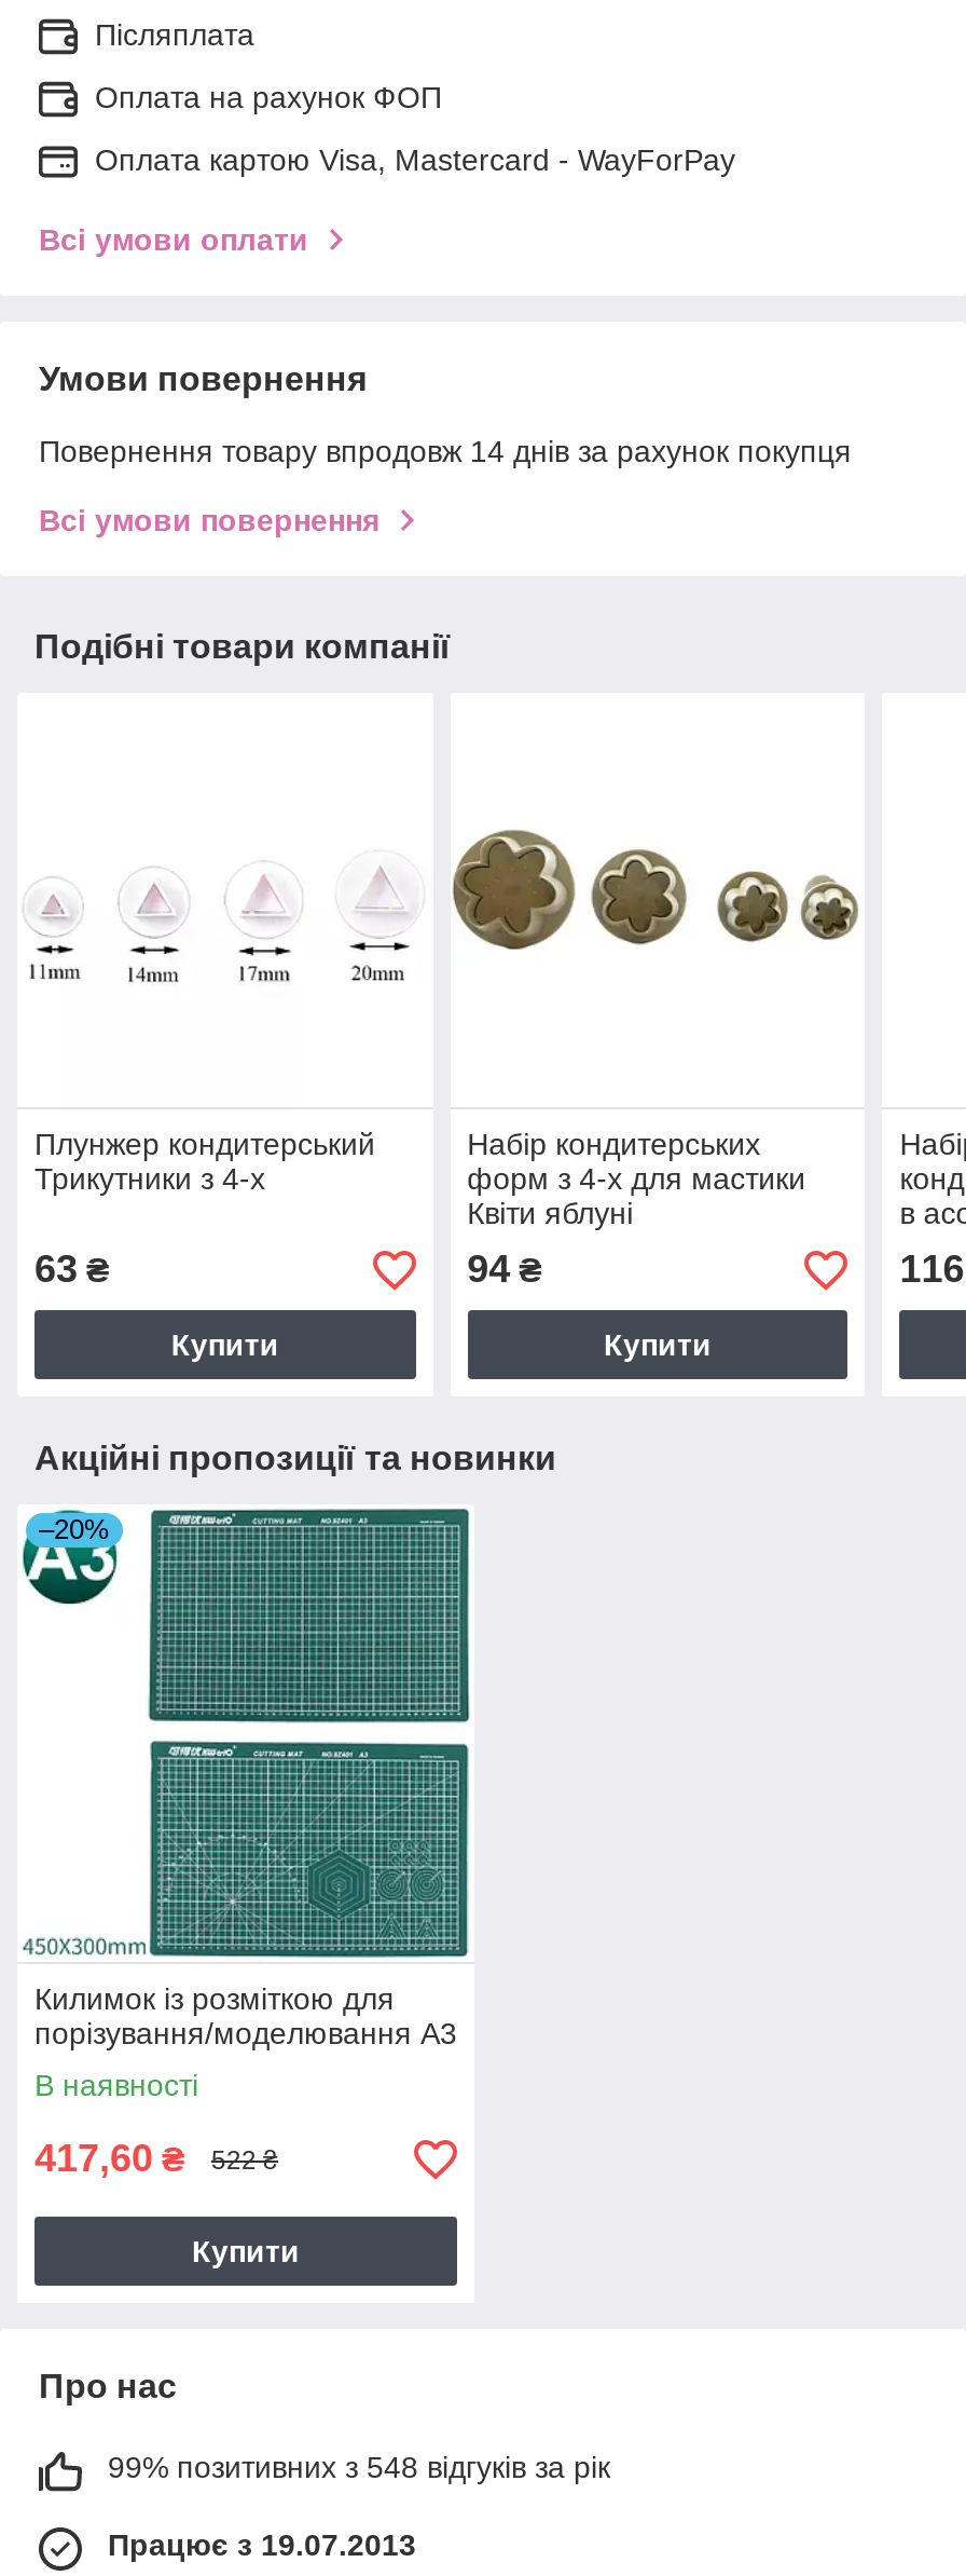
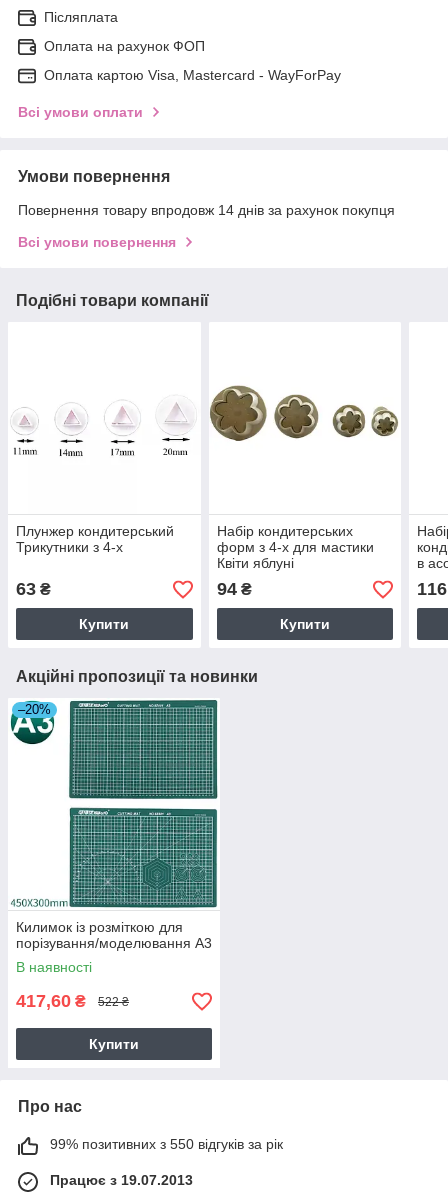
[108,2451,610,2485] 99% позитивних з 548 відгуків за рік -> [50,1136,283,1152] 99% позитивних з 550 відгуків за рік

